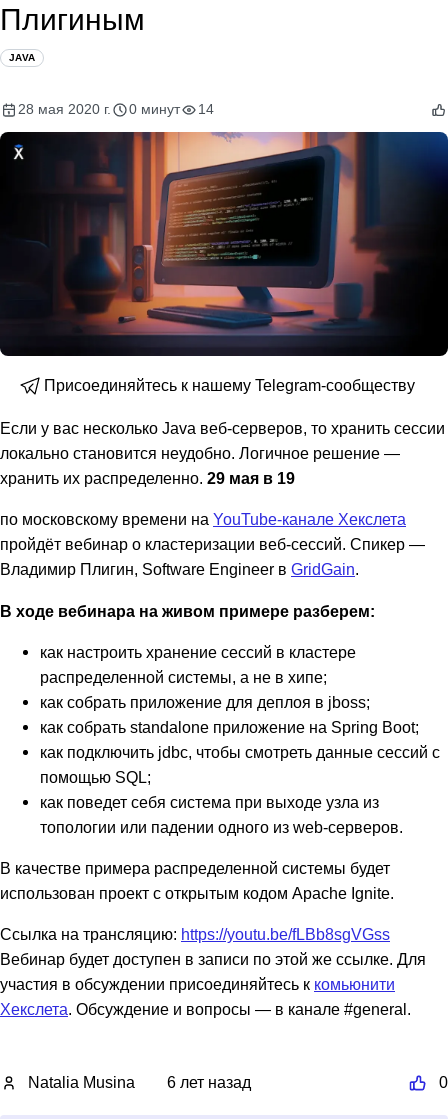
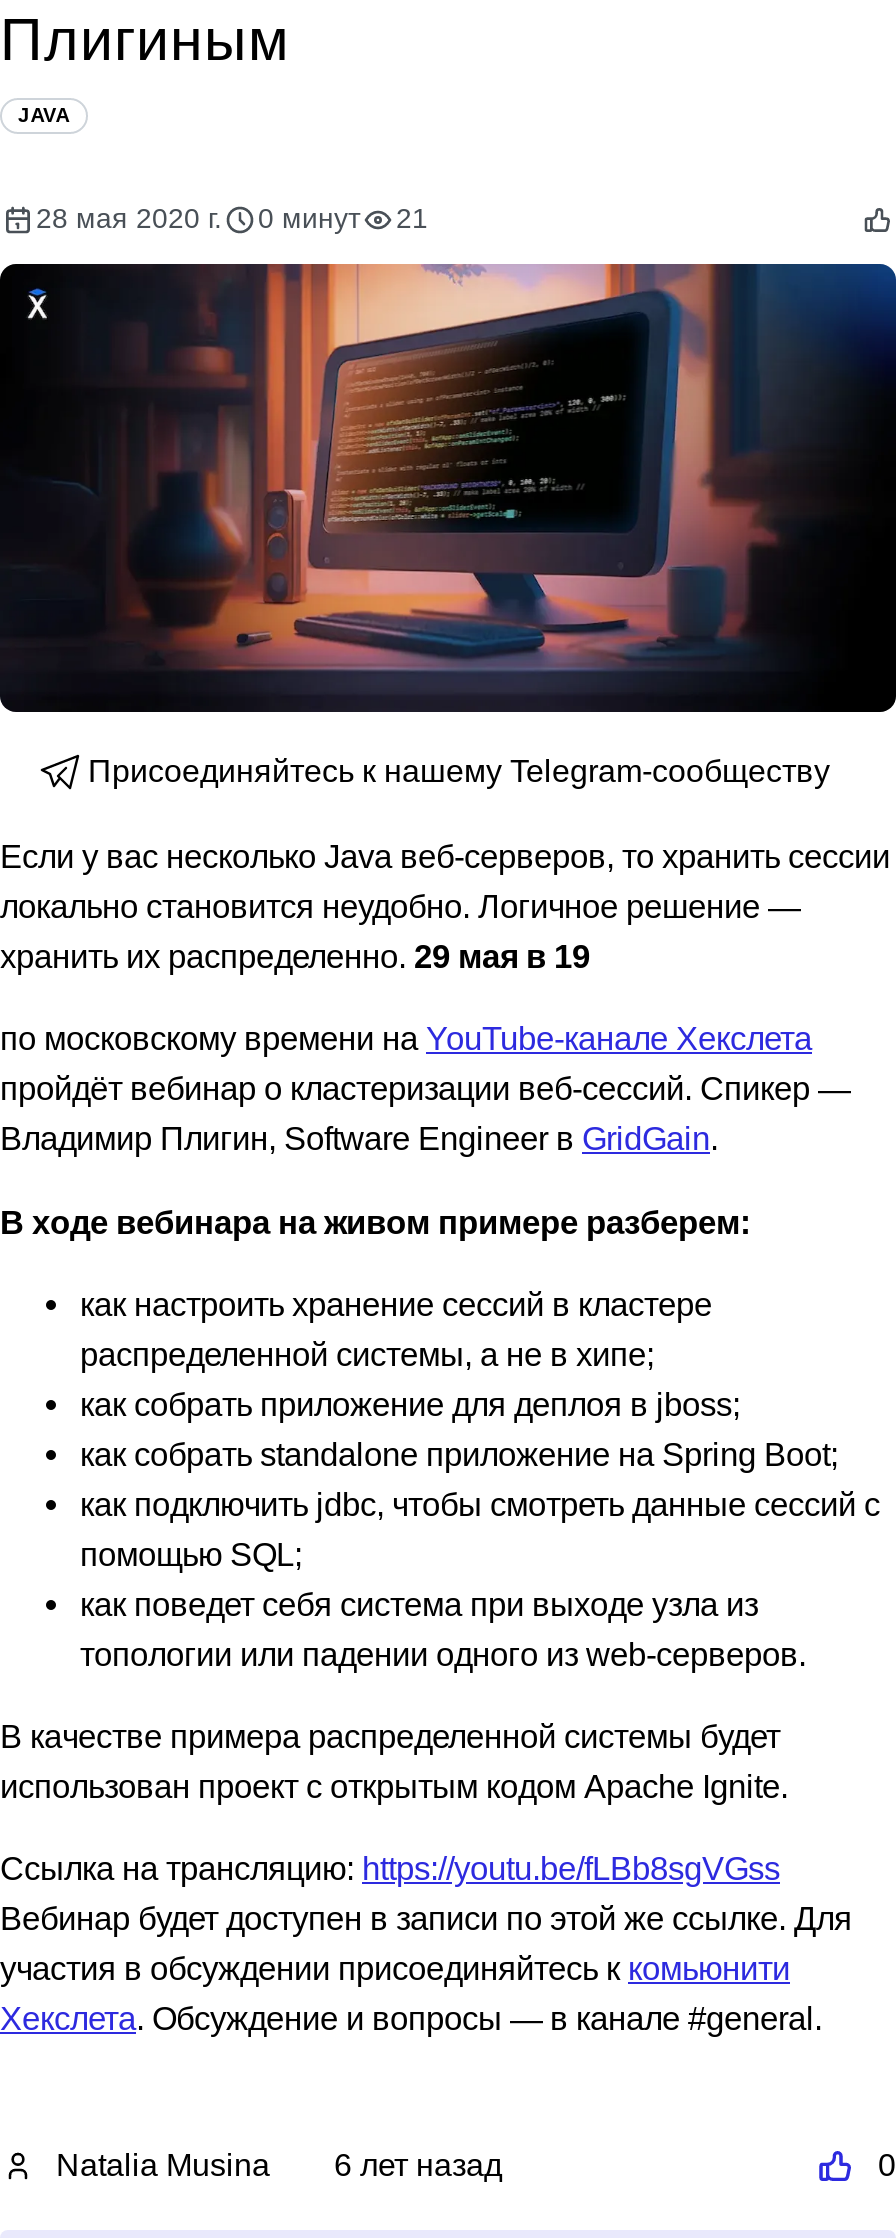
[18,101,214,117] 28 мая 2020 г. 0 минут 14 -> [36,202,428,234] 28 мая 2020 г. 0 минут 21

